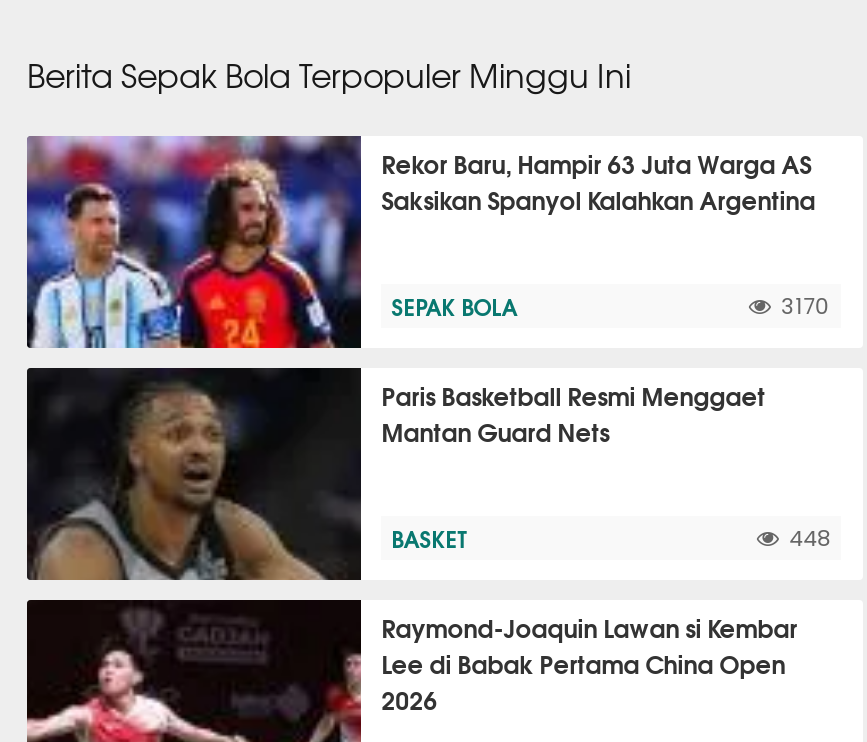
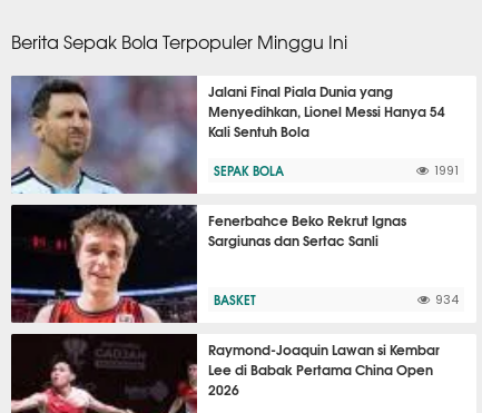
[25,136,815,350] [image] | Rekor Baru, Hampir 63 Juta Warga AS | Saksikan Spanyol Kalahkan Argentina -> [11,76,445,195] [image] | Jalani Final Piala Dunia yang | Menyedihkan, Lionel Messi Hanya 54 | Kali Sentuh Bola
[781,296,831,318] 3170 -> [434,165,459,177] 1991
[27,370,765,582] [image] | Paris Basketball Resmi Menggaet | Mantan Guard Nets -> [10,205,407,324] [image] | Fenerbahce Beko Rekrut Ignas | Sargiunas dan Sertac Sanli
[789,528,831,550] 448 -> [435,294,459,306] 934

